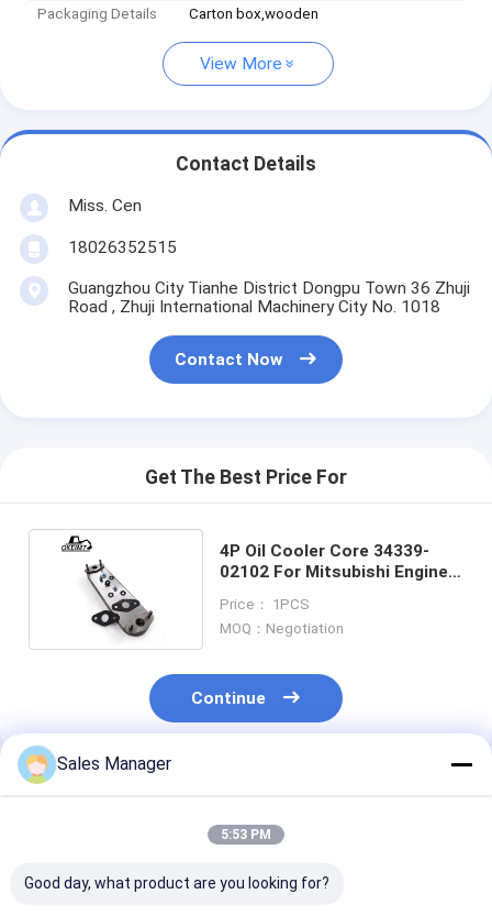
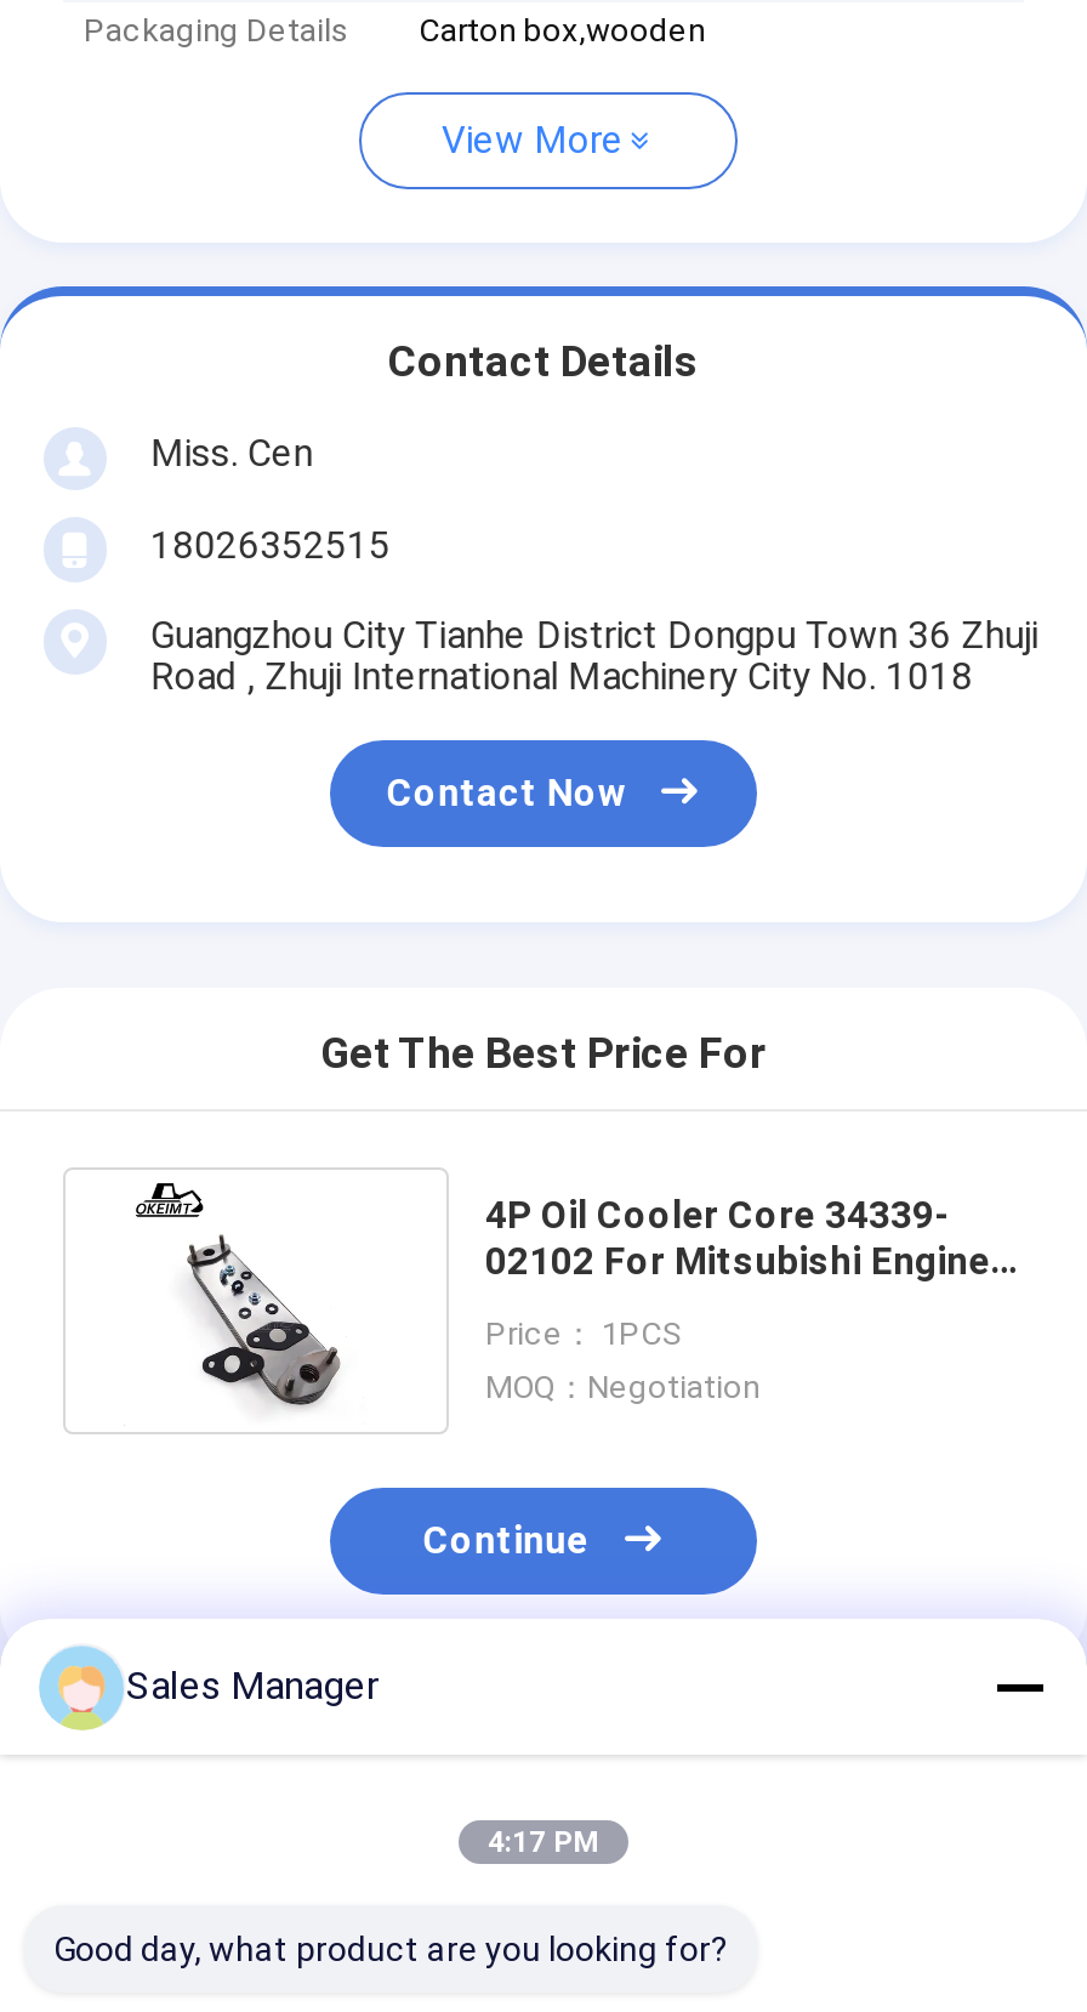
[221,827,271,842] 5:53 PM -> [488,1825,599,1859] 4:17 PM

